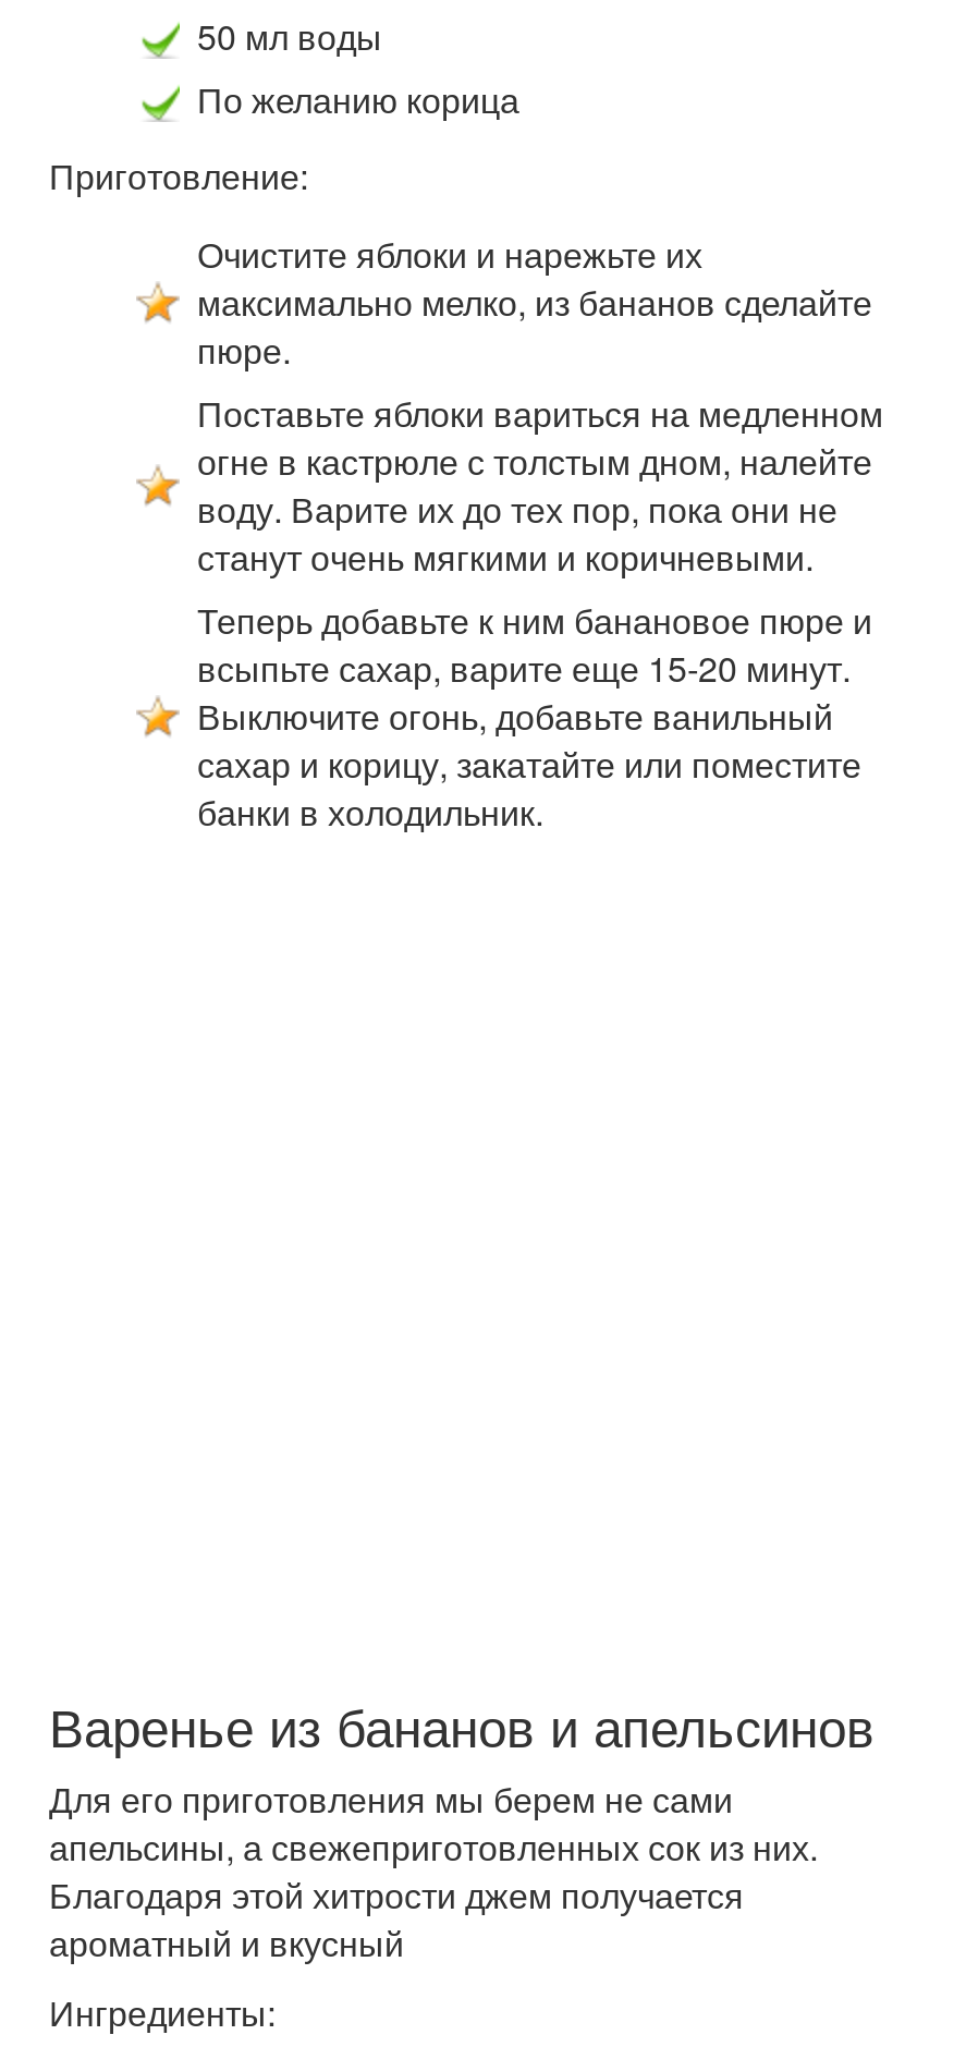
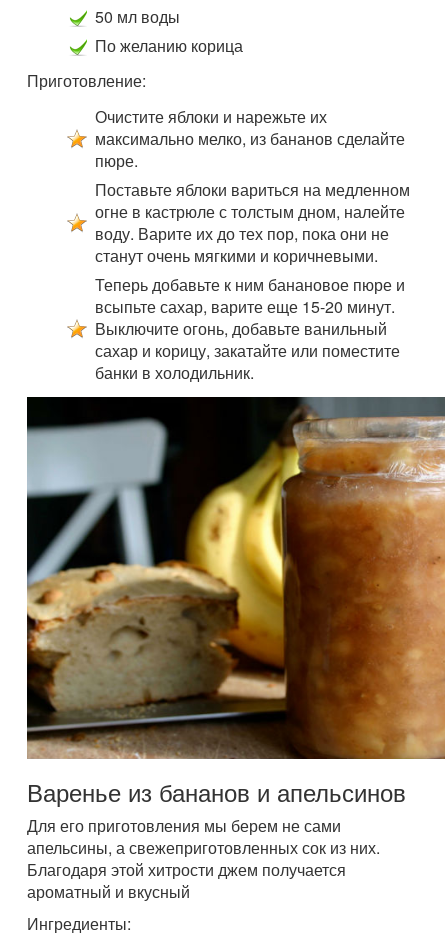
none -> [26,396,442,760] [image]

